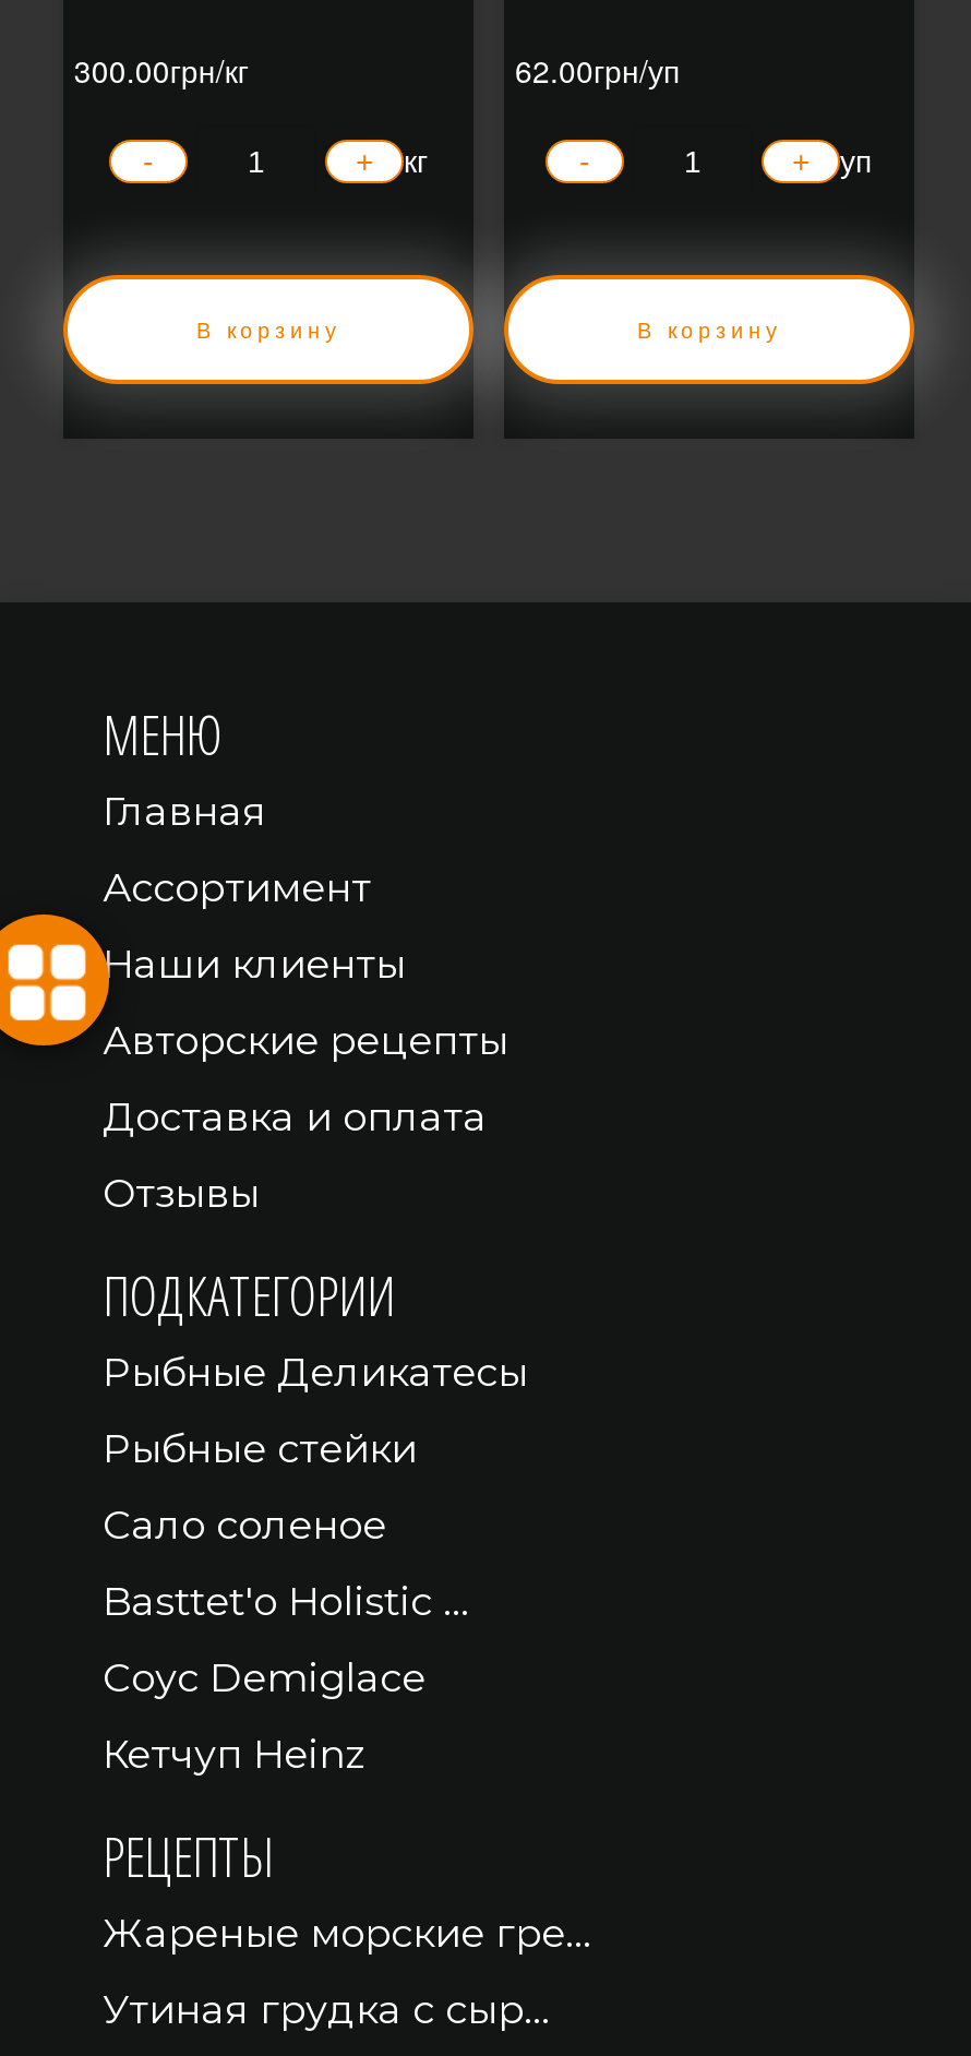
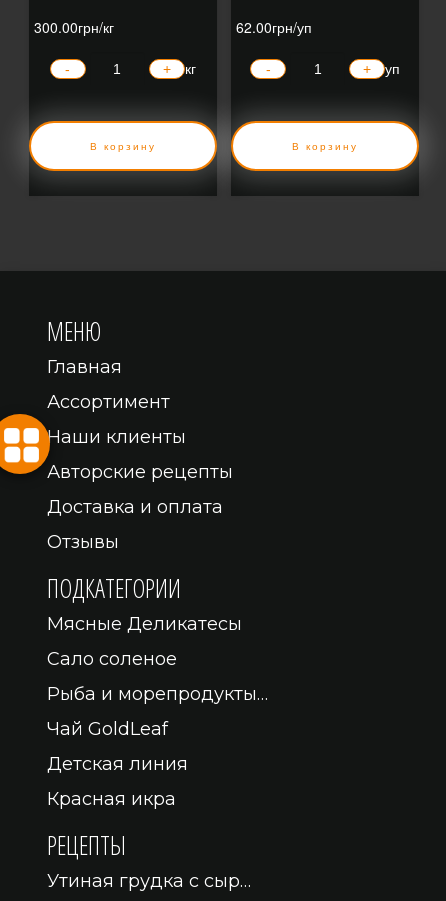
[103,1350,528,1474] Рыбные Деликатесы | Рыбные стейки -> [47,613,242,635] Мясные Деликатесы
[103,1579,467,1780] Basttet'o Holistic … | Соус Demiglace | Кетчуп Heinz -> [47,683,268,810] Рыба и морепродукты… | Чай GoldLeaf | Детская линия | Красная икра
[103,1911,589,1959] Жареные морские гре… -> none

